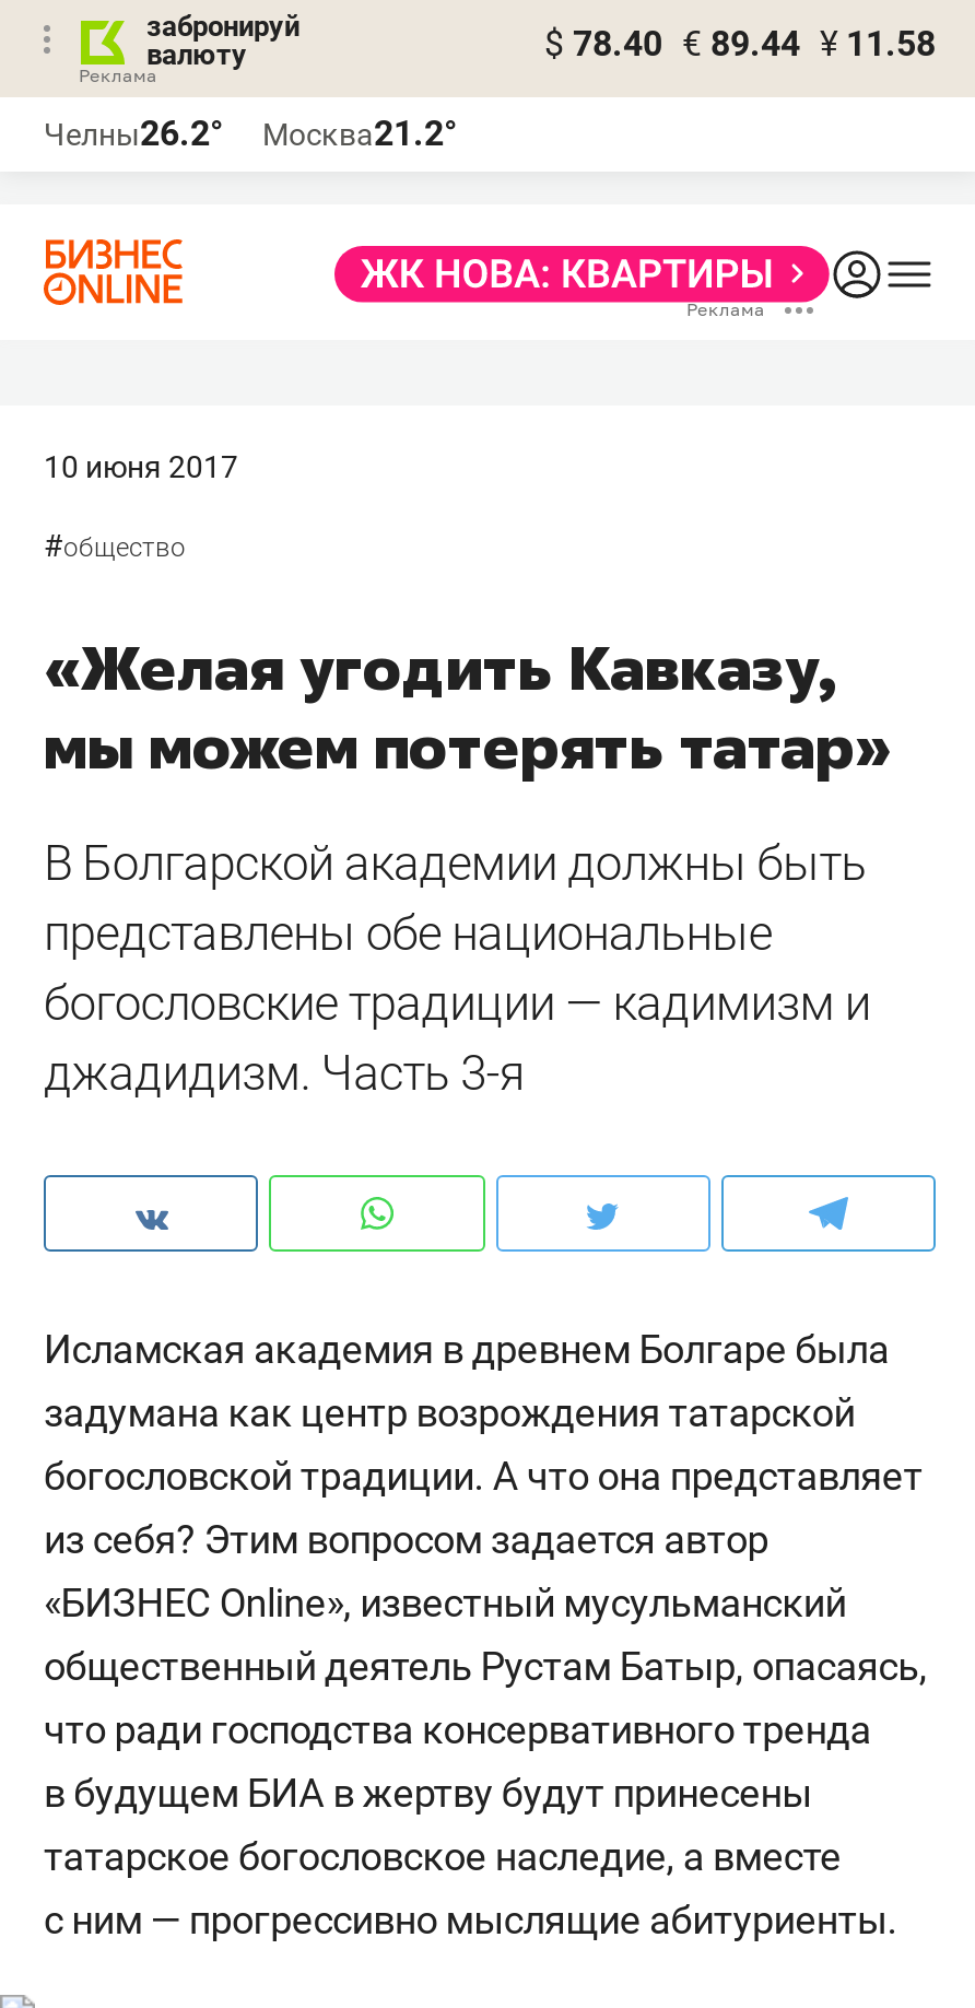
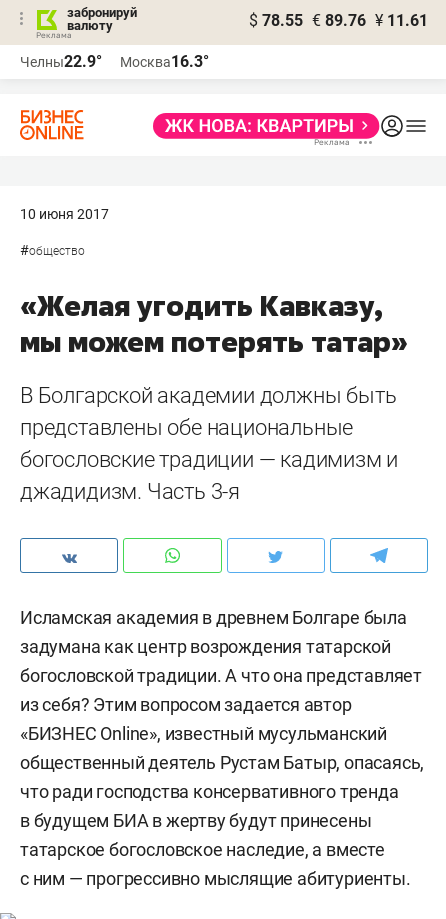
[544,23,936,64] $ 78.40 € 89.44 ¥ 11.58 -> [249,11,428,30] $ 78.55 € 89.76 ¥ 11.61
[44,113,223,154] Челны26.2° -> [20,52,102,71] Челны22.9°
[262,113,457,154] Москва21.2° -> [120,52,209,71] Москва16.3°

